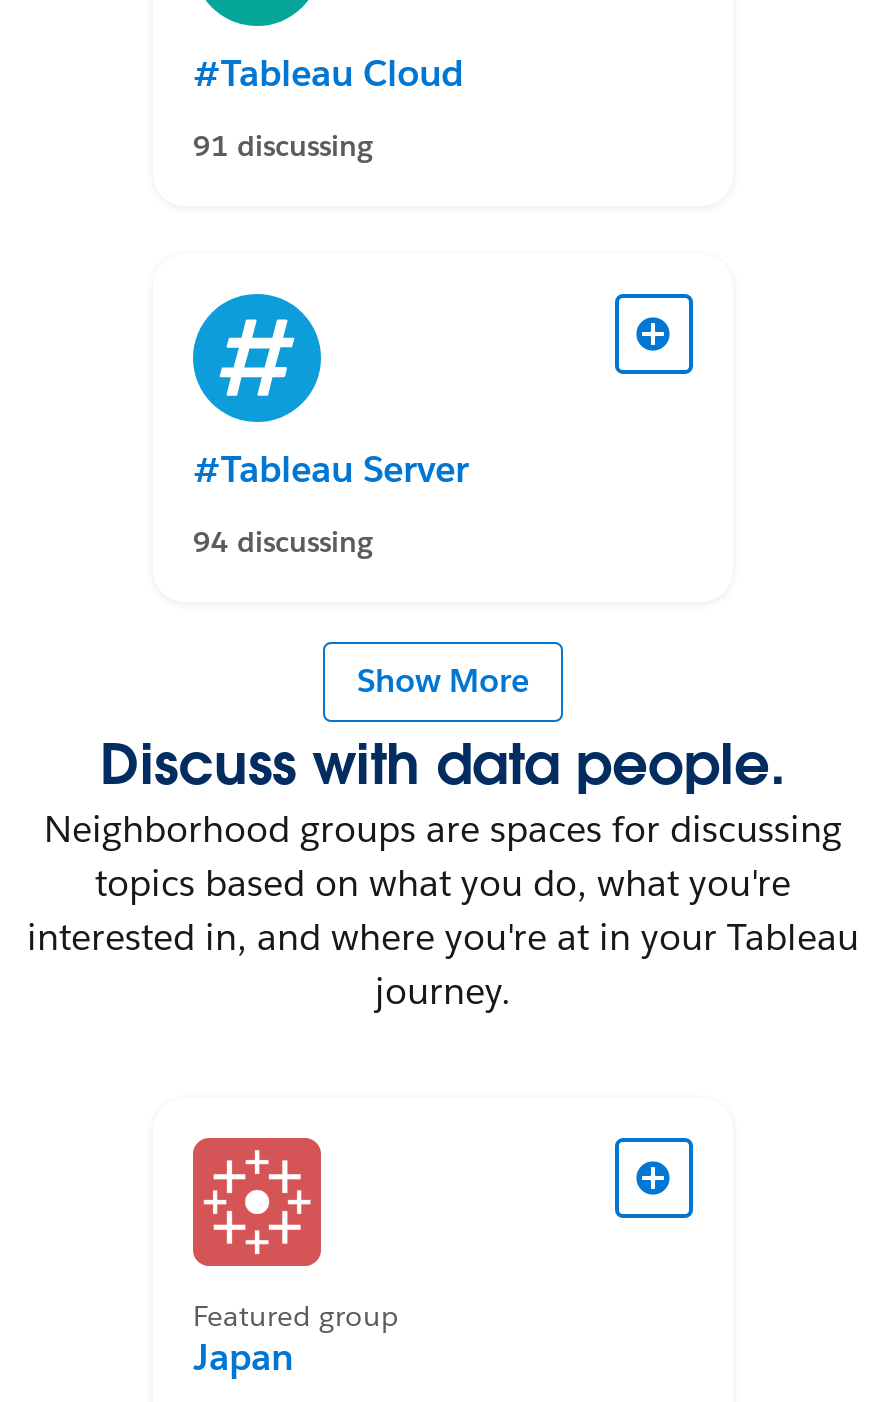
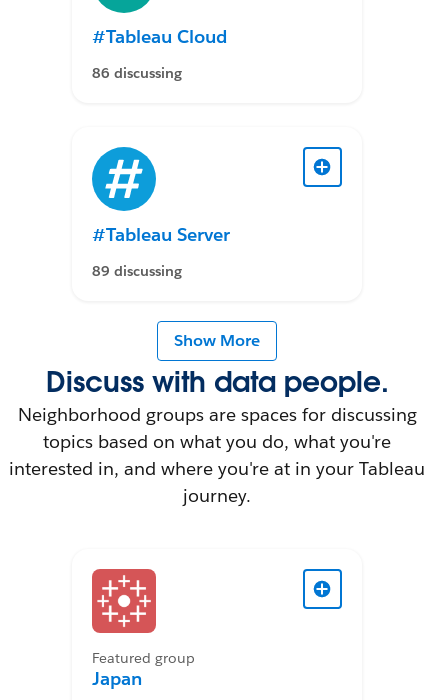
[193,128,373,164] 91 discussing -> [92,64,182,82] 86 discussing
[193,524,373,560] 94 discussing -> [92,262,182,280] 89 discussing

